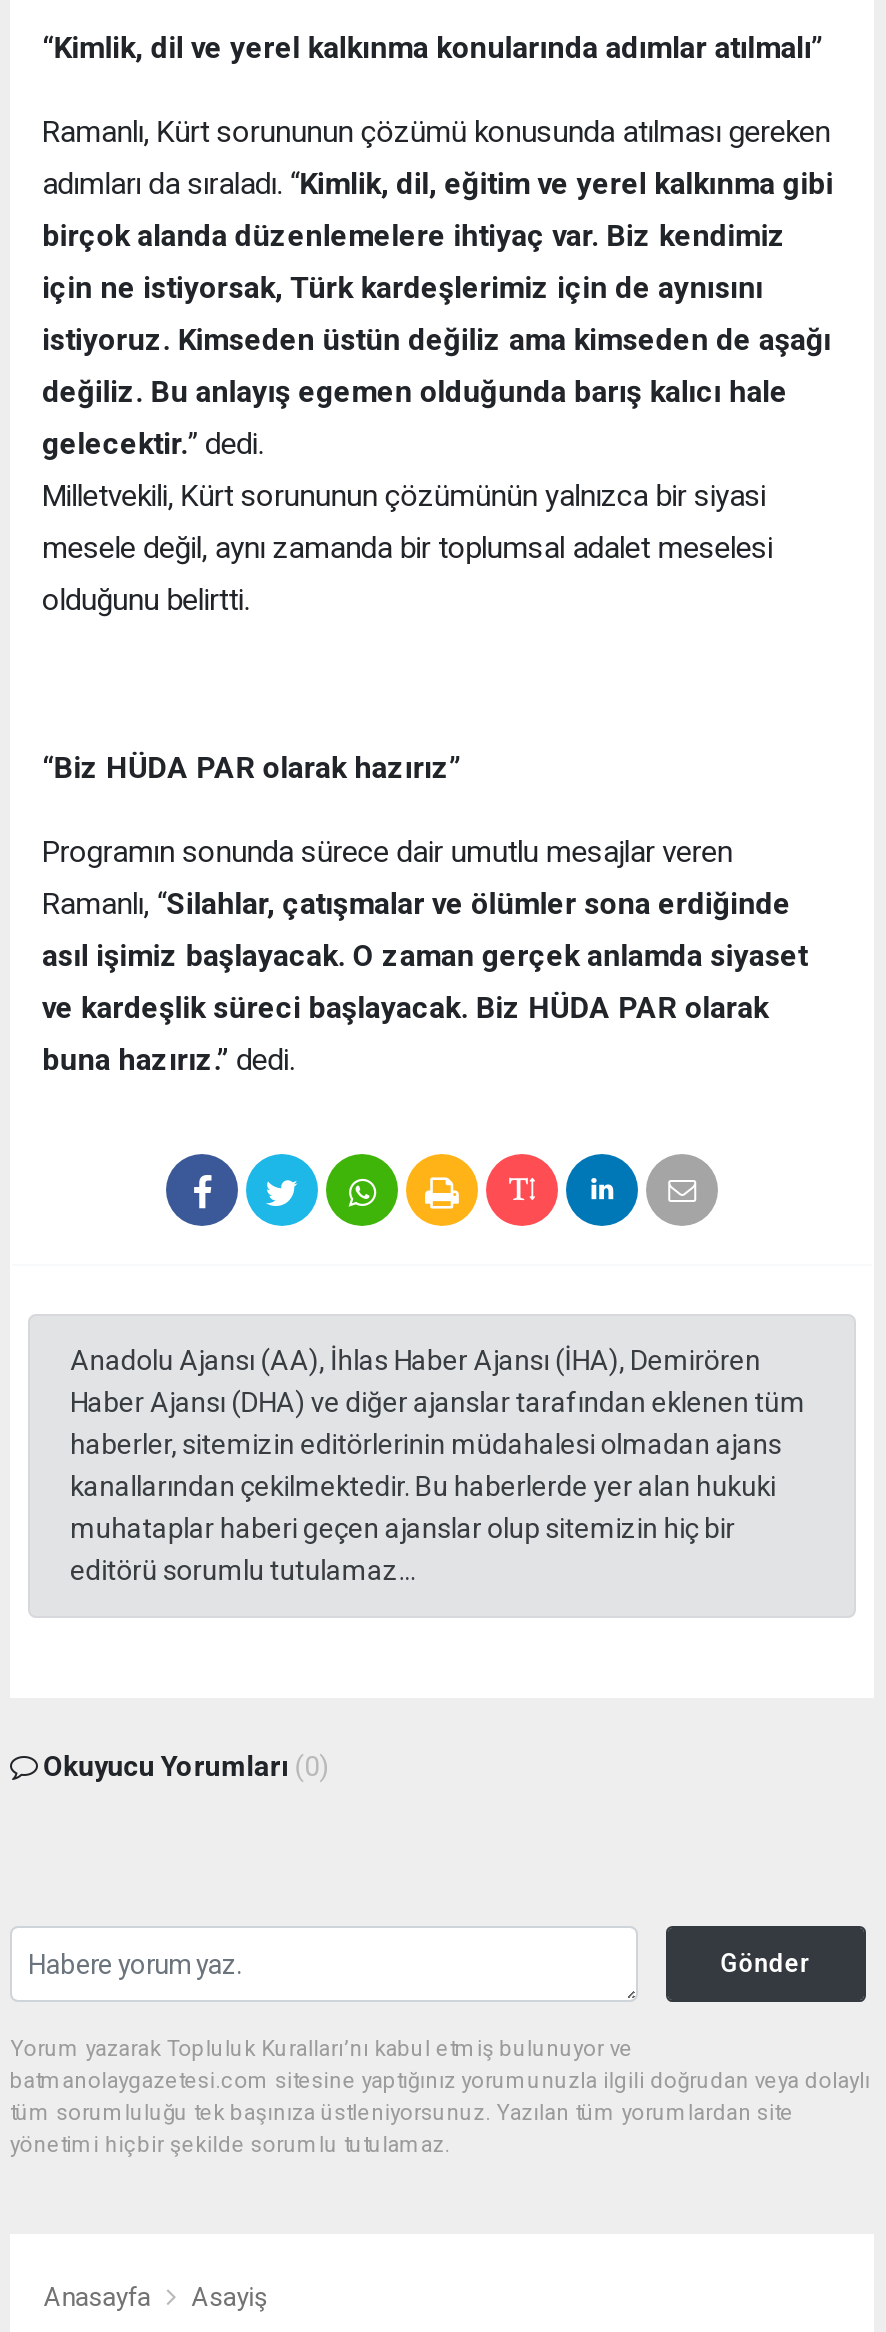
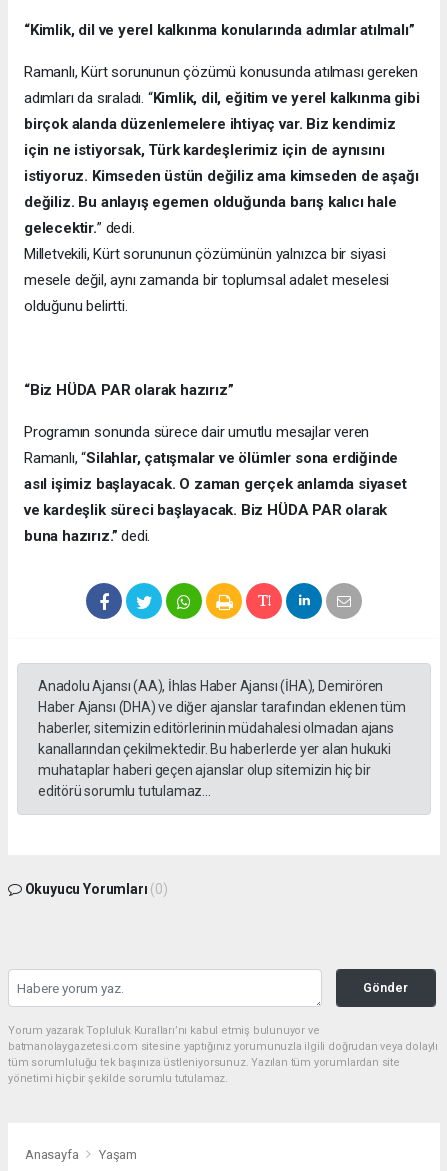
[192,2283,268,2313] Asayiş -> [99,1147,137,1162] Yaşam

